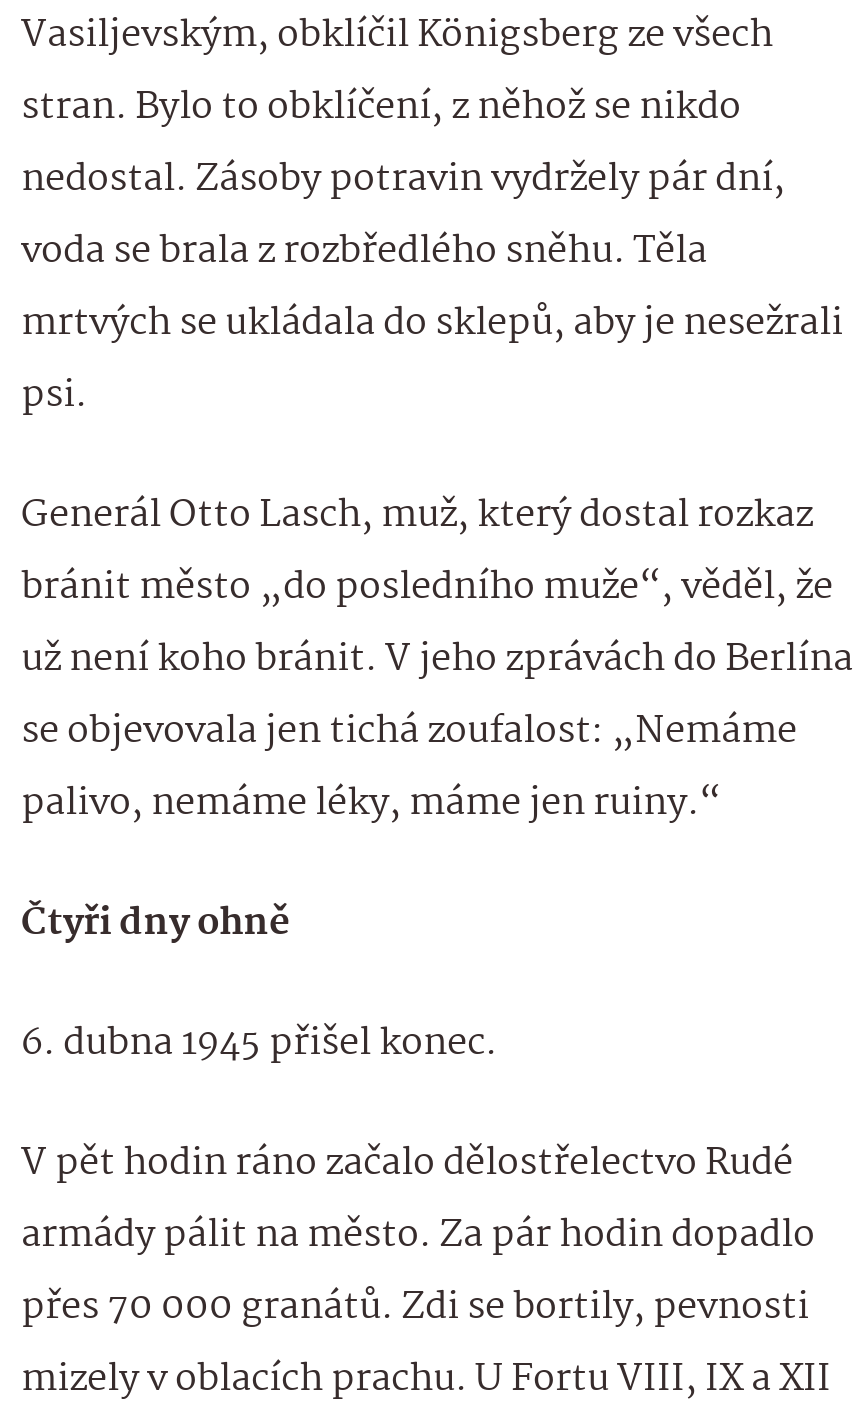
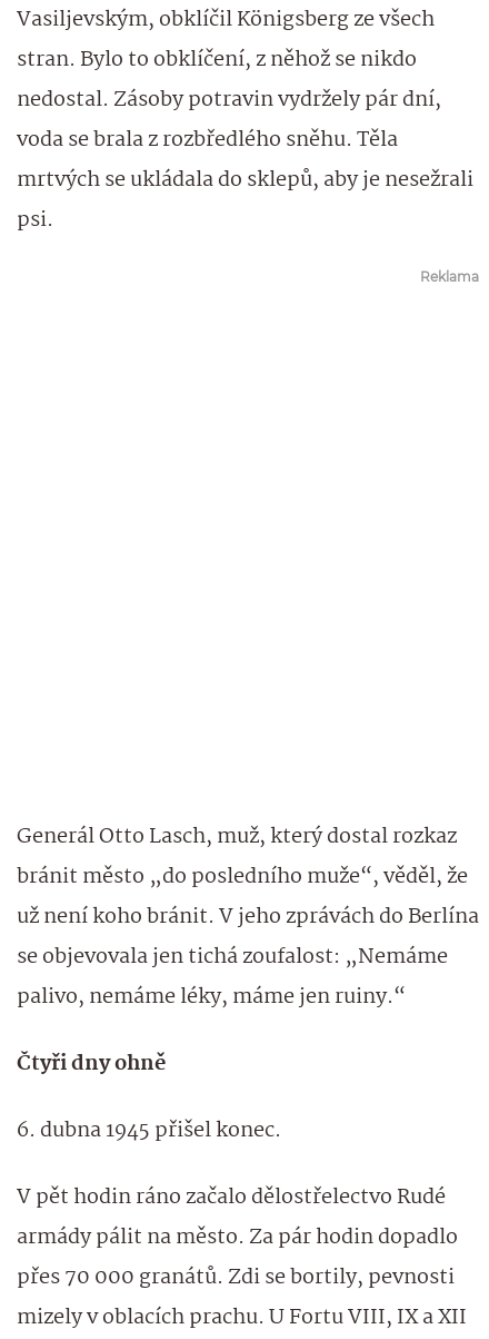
none -> [420,268,479,285] Reklama

